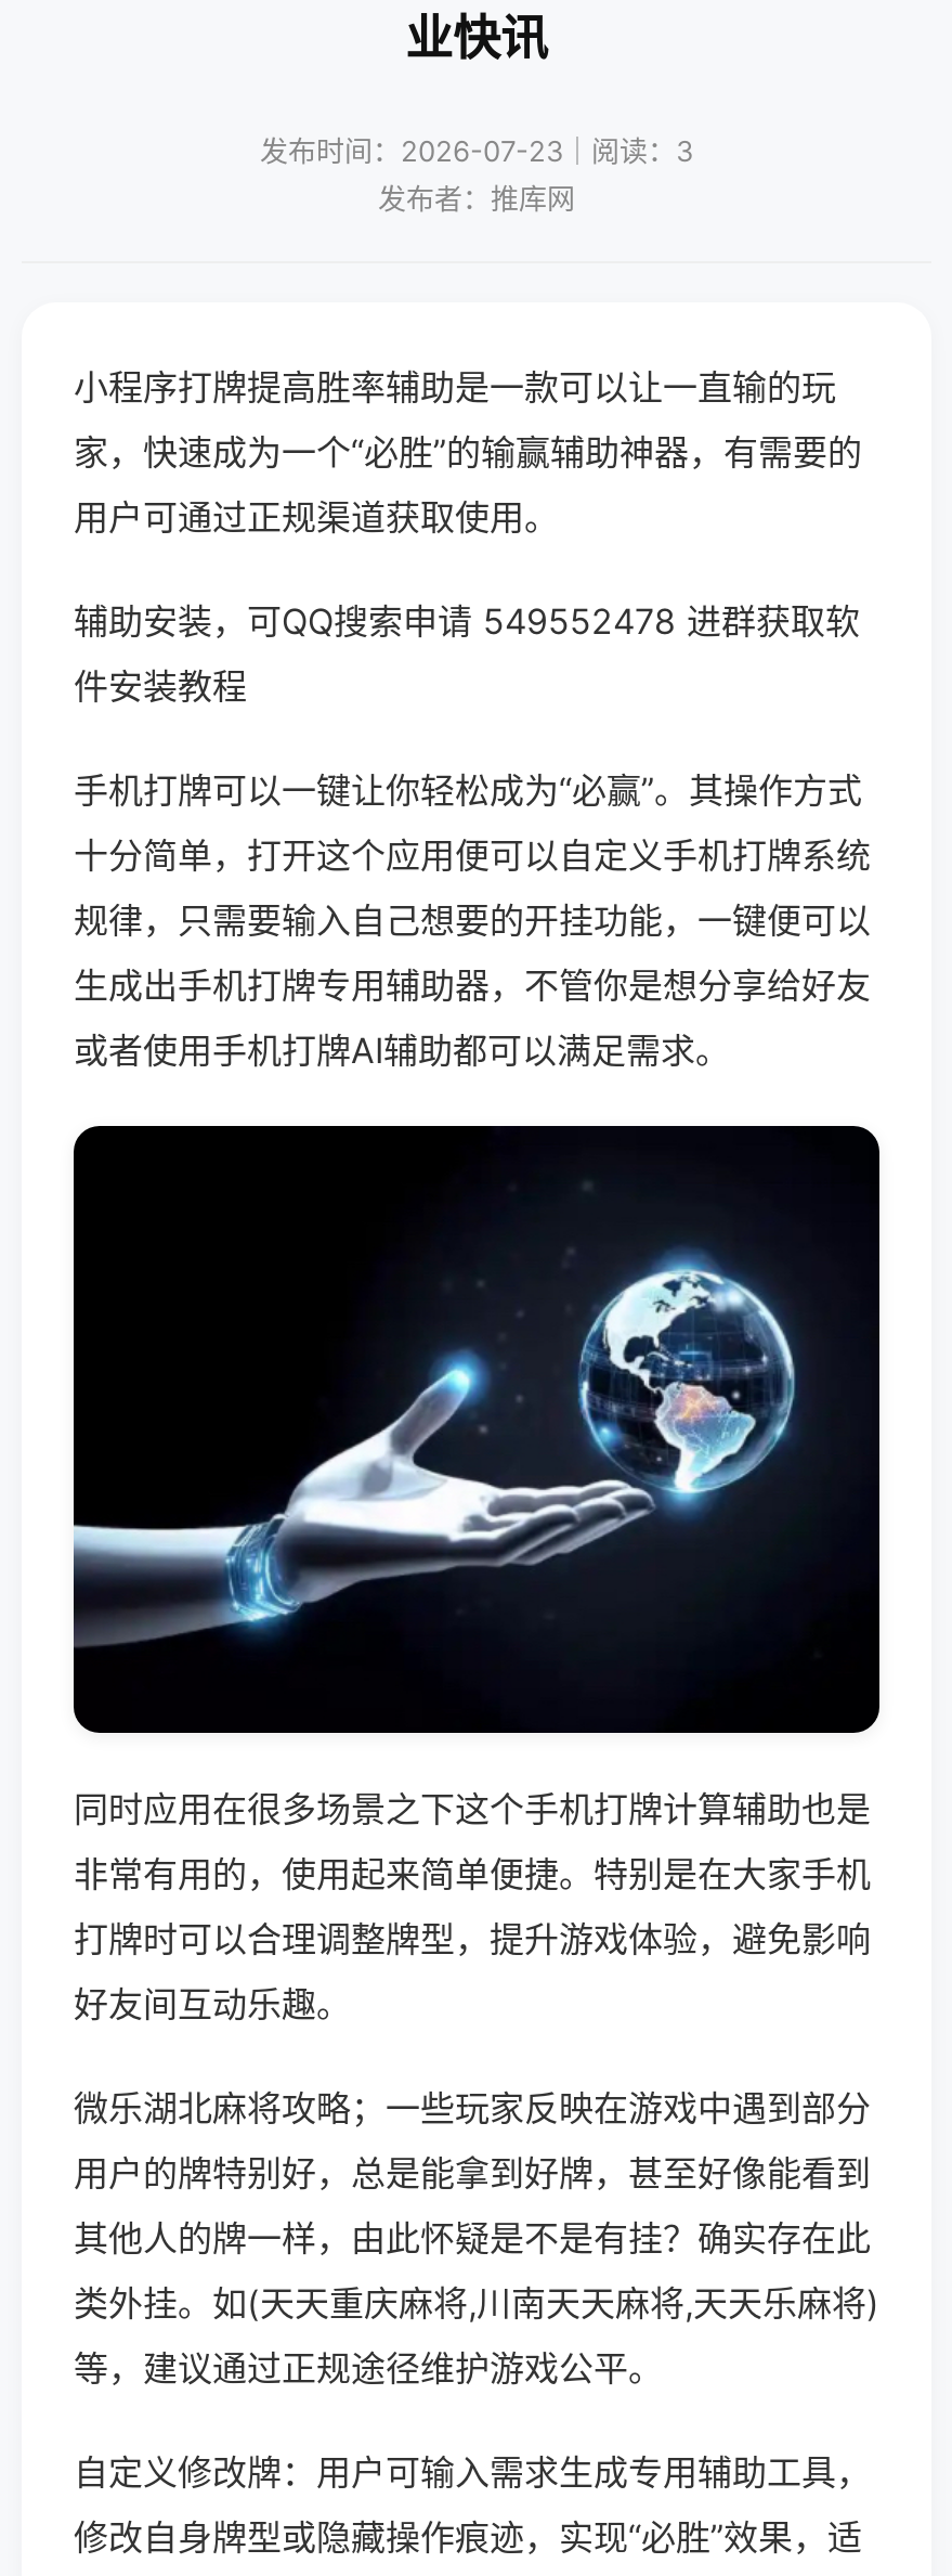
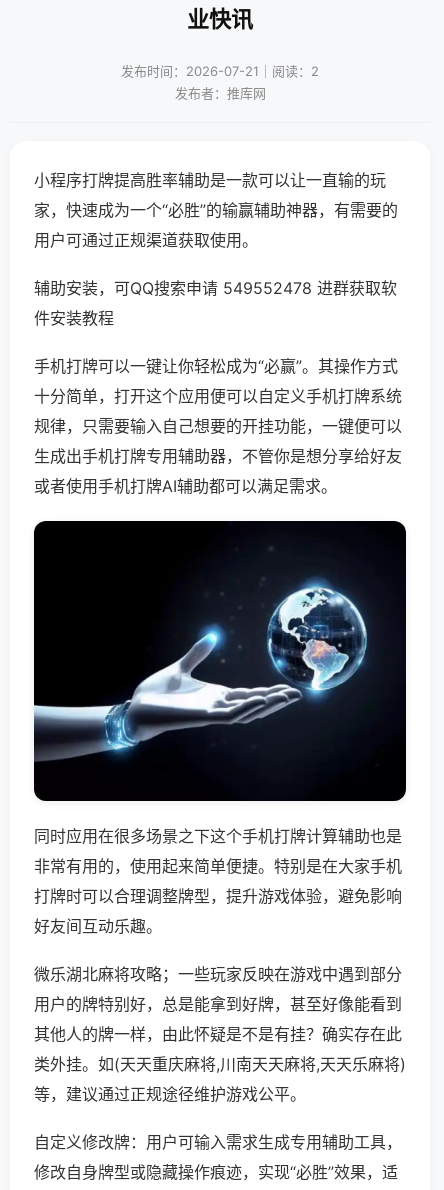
[260,133,693,168] 发布时间：2026-07-23｜阅读：3 -> [121,63,319,79] 发布时间：2026-07-21｜阅读：2

